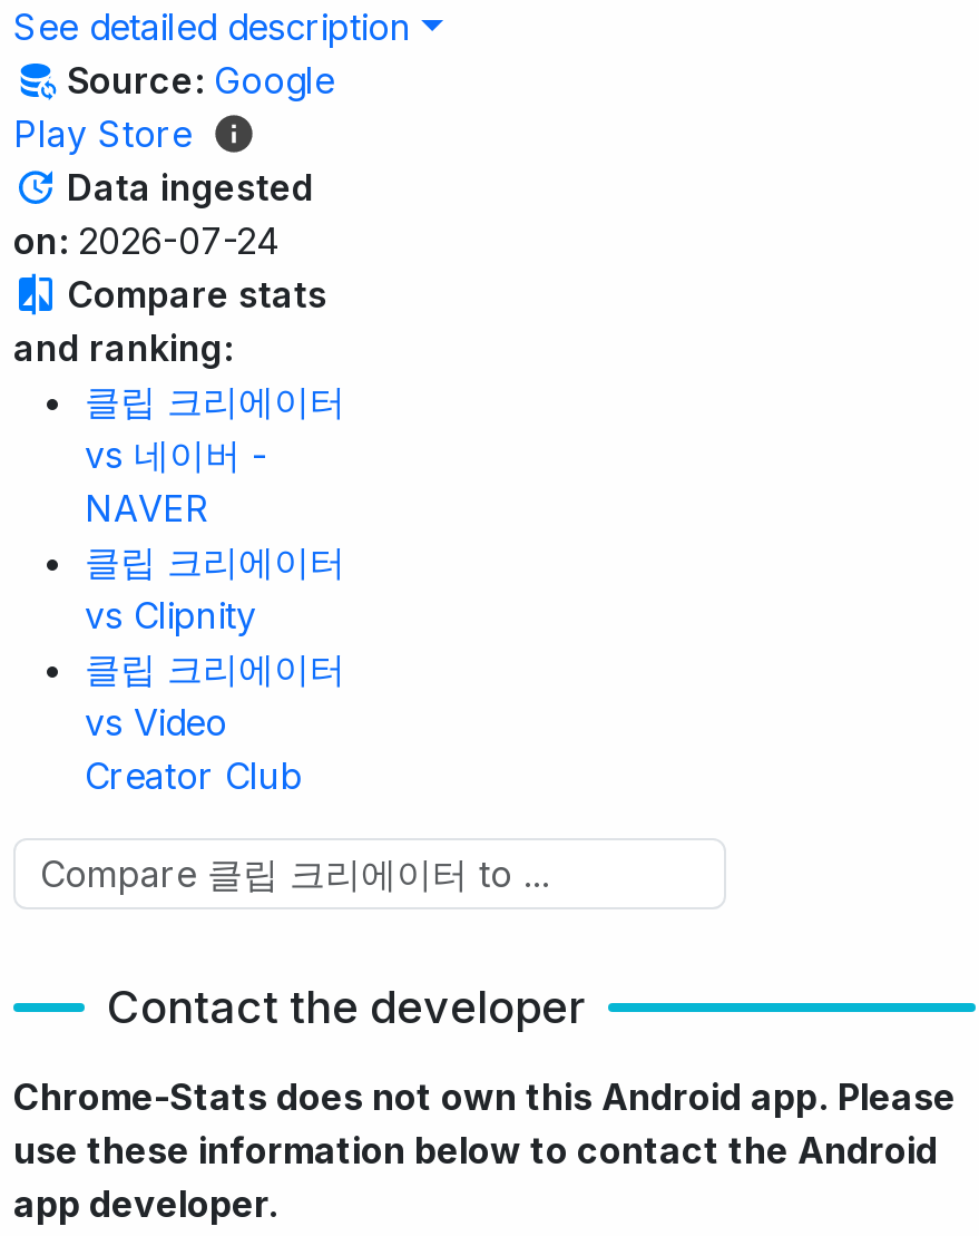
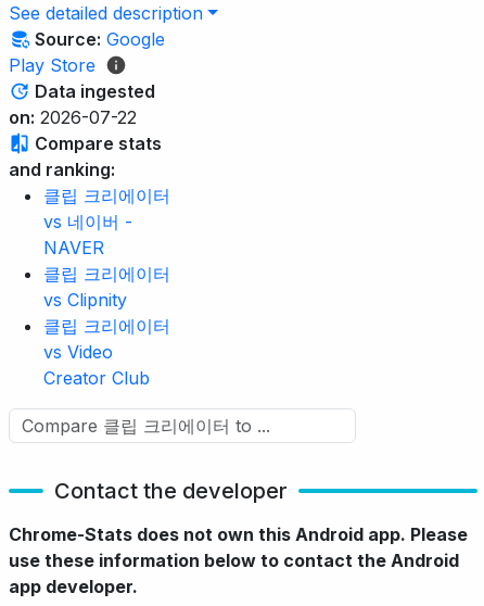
[13,218,281,263] on: 2026-07-24 -> [9,106,137,128] on: 2026-07-22

